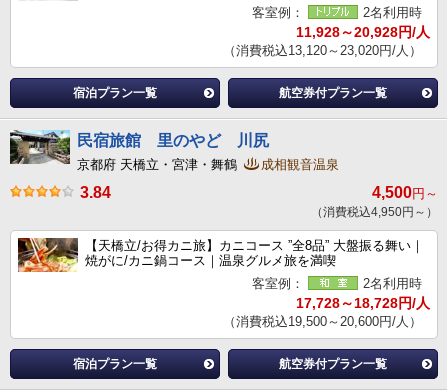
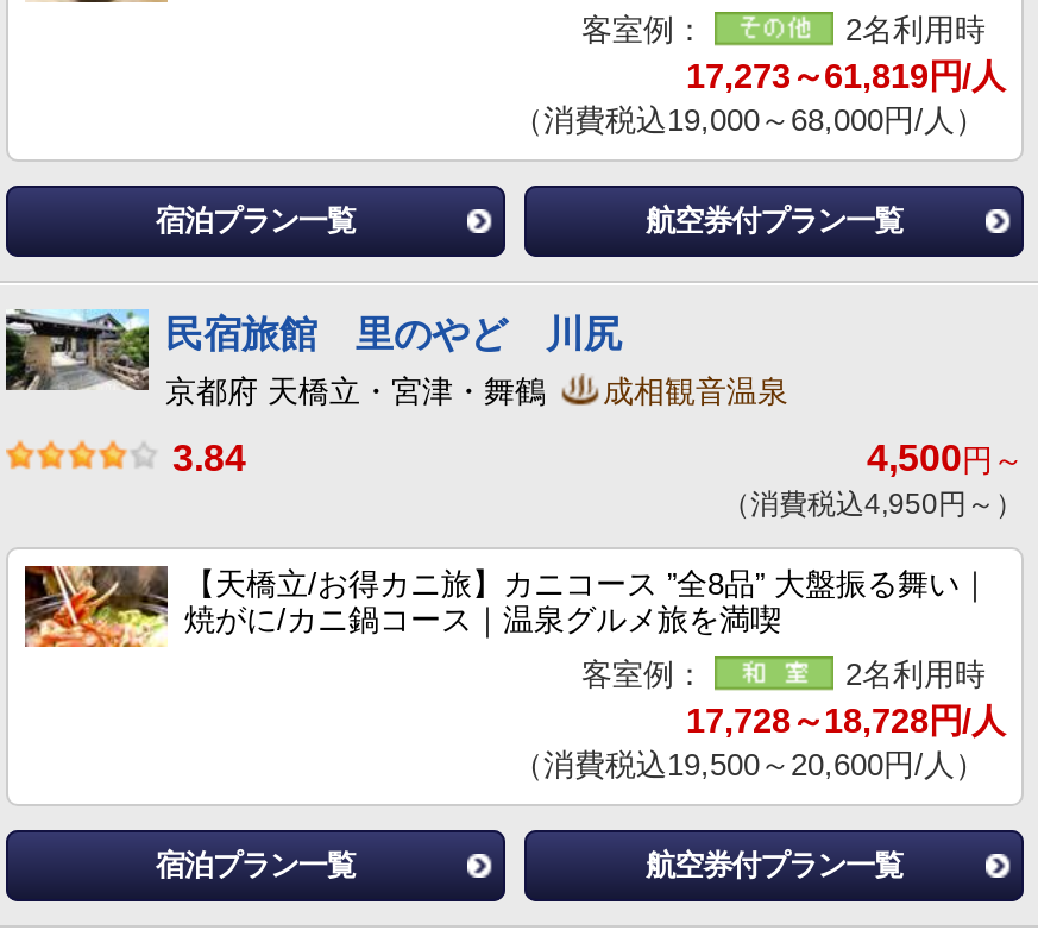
[296,24,430,40] 11,928～20,928円/人 -> [686,57,1005,95] 17,273～61,819円/人
[223,43,422,58] （消費税込13,120～23,020円/人） -> [512,102,986,138] （消費税込19,000～68,000円/人）

